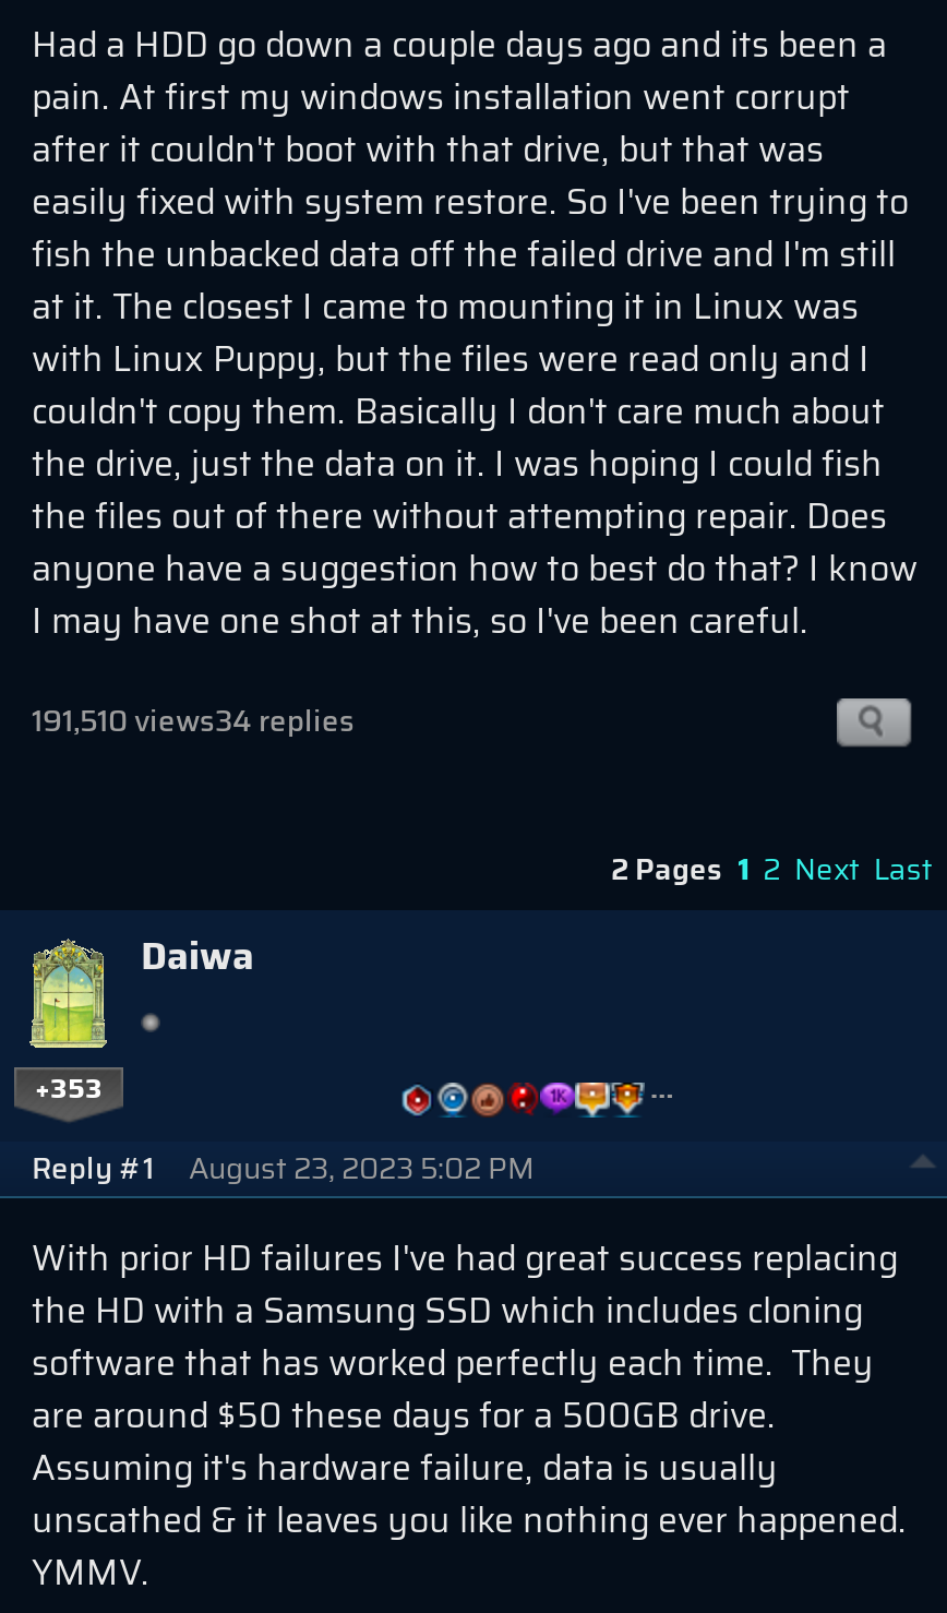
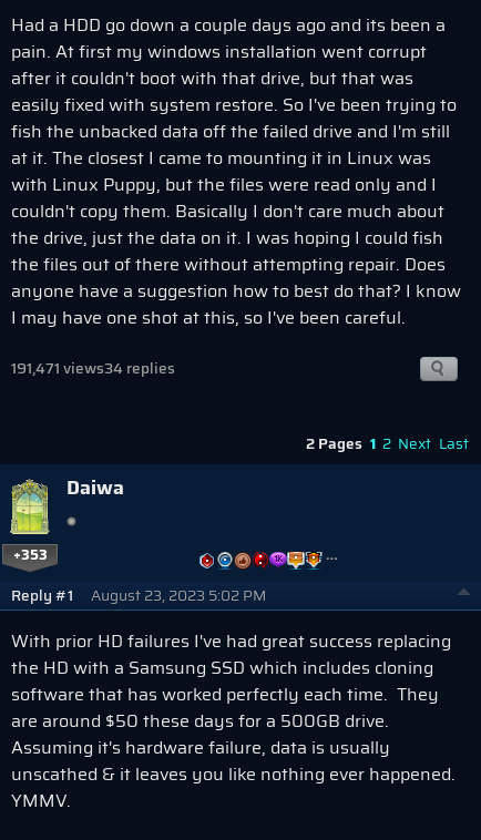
[32,699,355,745] 191,510 views34 replies -> [11,357,175,380] 191,471 views34 replies

